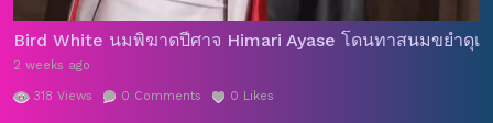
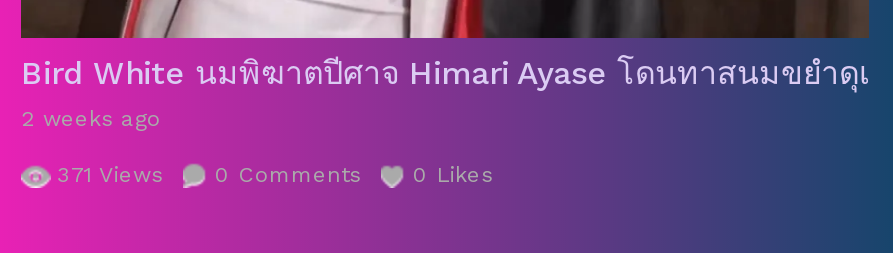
[33,89,274,103] 318 Views 0 Comments 0 Likes -> [57,162,493,188] 371 Views 0 Comments 0 Likes

